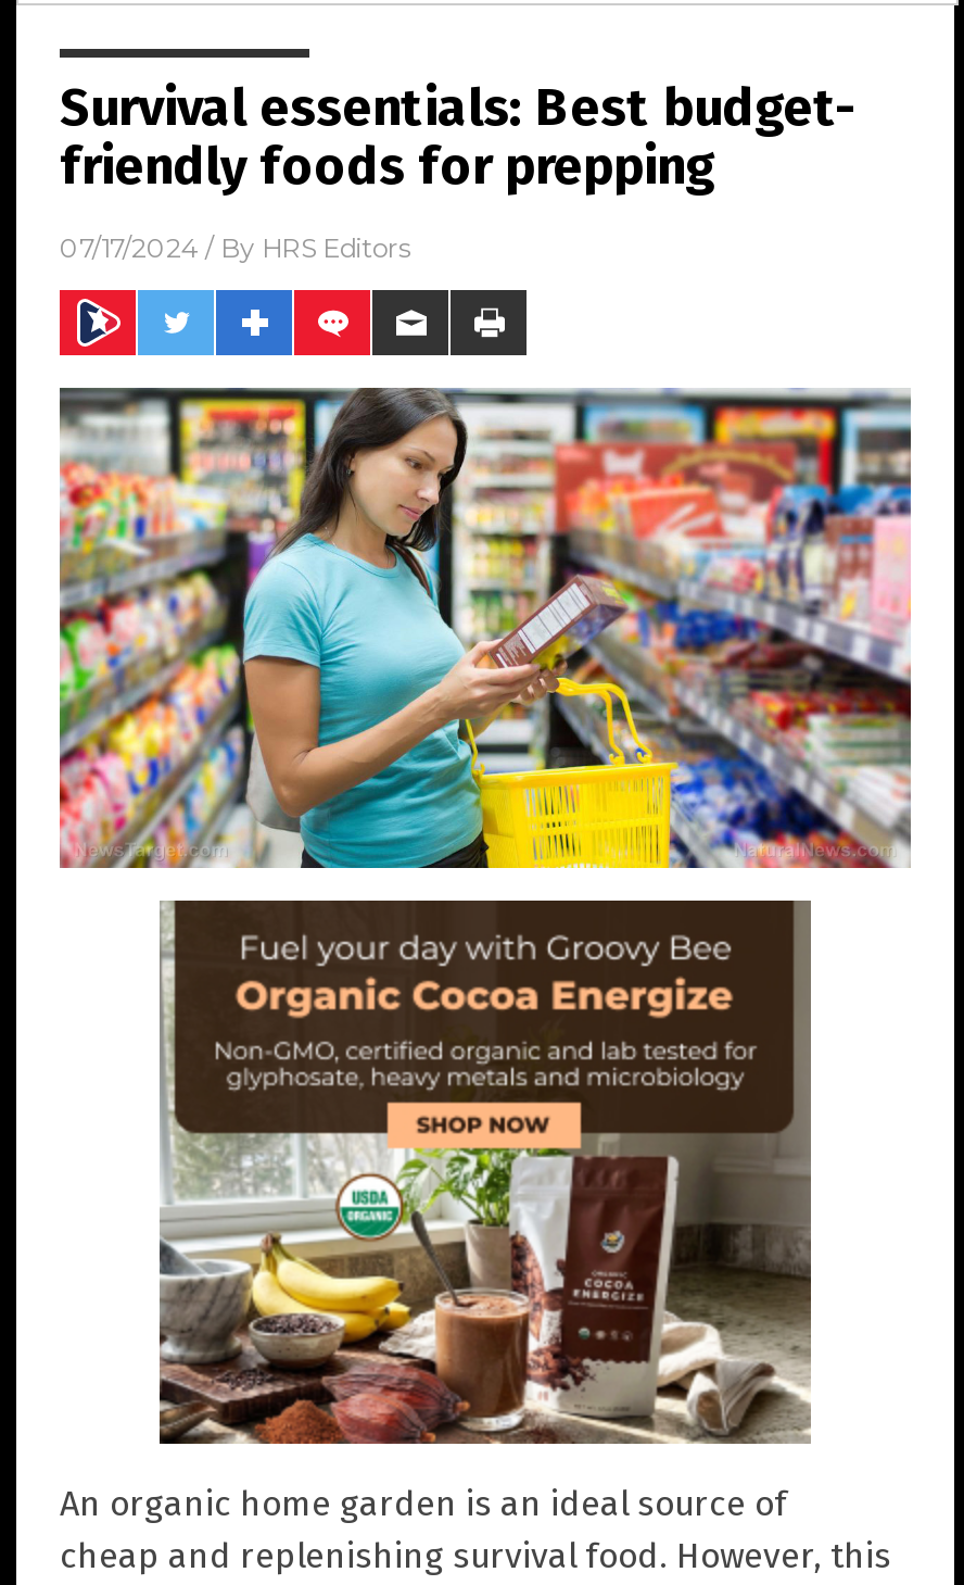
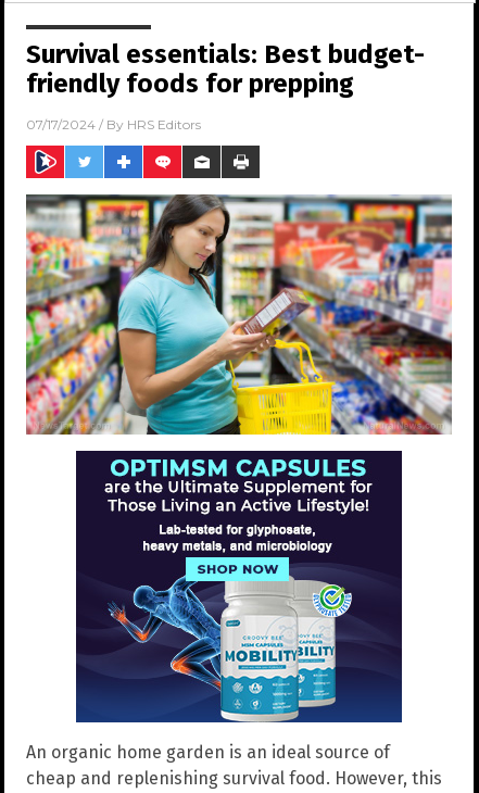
[157,898,813,1446] [image] -> [75,451,403,723] [image]

